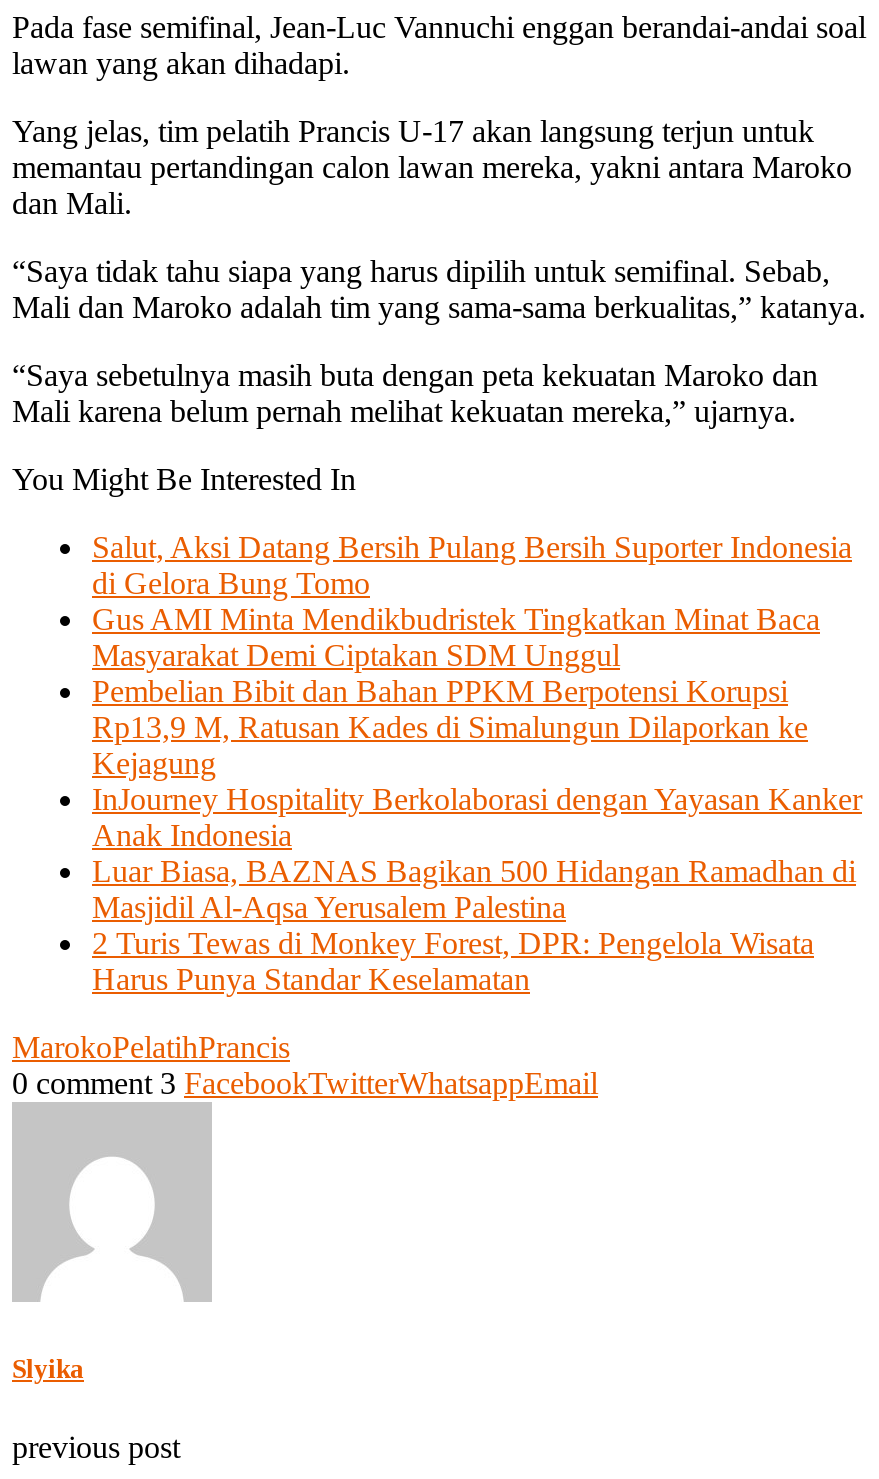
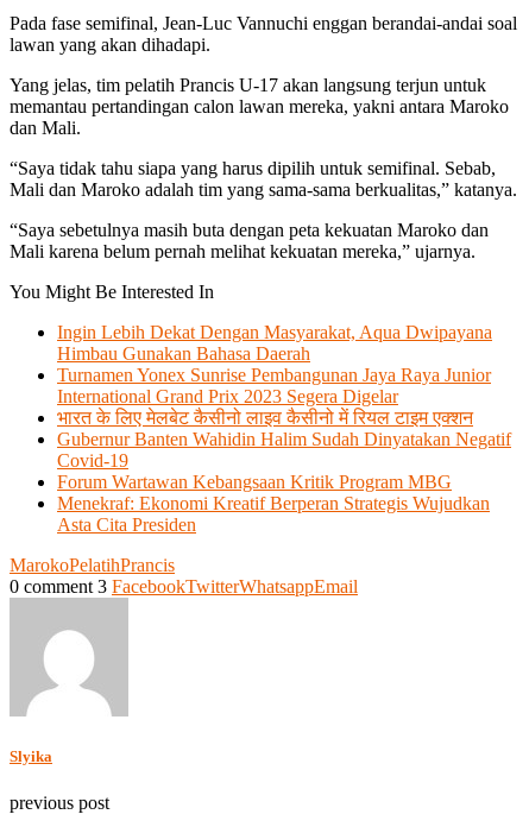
[92,530,862,996] Salut, Aksi Datang Bersih Pulang Bersih Suporter Indonesia | di Gelora Bung Tomo | Gus AMI Minta Mendikbudristek Tingkatkan Minat Baca | Masyarakat Demi Ciptakan SDM Unggul | Pembelian Bibit dan Bahan PPKM Berpotensi Korupsi | Rp13,9 M, Ratusan Kades di Simalungun Dilaporkan ke | Kejagung | InJourney Hospitality Berkolaborasi dengan Yayasan Kanker | Anak Indonesia | Luar Biasa, BAZNAS Bagikan 500 Hidangan Ramadhan di | Masjidil Al-Aqsa Yerusalem Palestina | 2 Turis Tewas di Monkey Forest, DPR: Pengelola Wisata | Harus Punya Standar Keselamatan -> [57,322,511,534] Ingin Lebih Dekat Dengan Masyarakat, Aqua Dwipayana | Himbau Gunakan Bahasa Daerah | Turnamen Yonex Sunrise Pembangunan Jaya Raya Junior | International Grand Prix 2023 Segera Digelar | भारत के लिए मेलबेट कैसीनो लाइव कैसीनो में रियल टाइम एक्शन | Gubernur Banten Wahidin Halim Sudah Dinyatakan Negatif | Covid-19 | Forum Wartawan Kebangsaan Kritik Program MBG | Menekraf: Ekonomi Kreatif Berperan Strategis Wujudkan | Asta Cita Presiden

